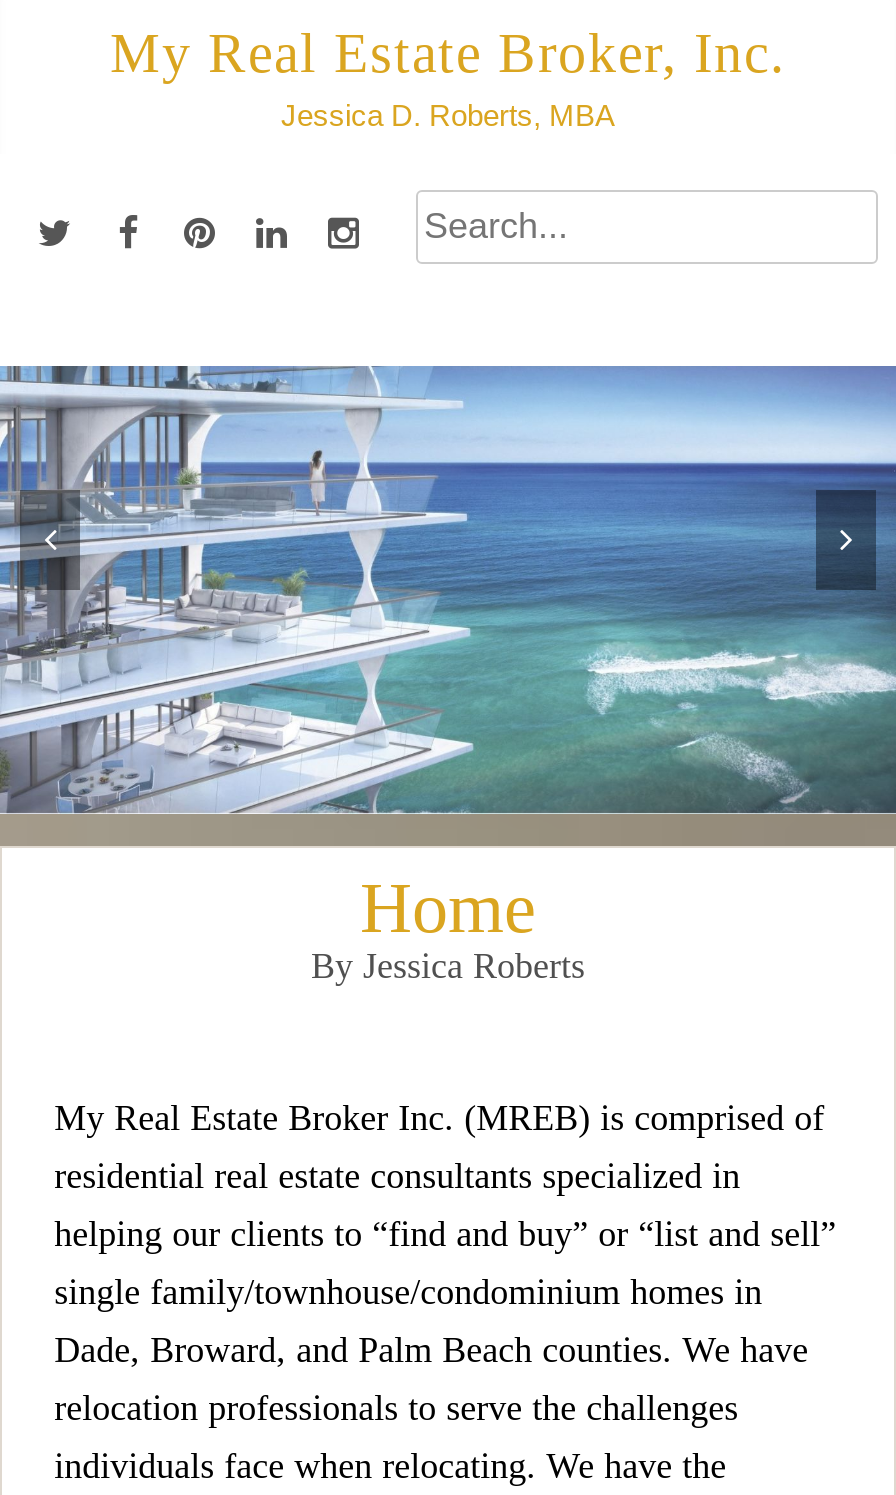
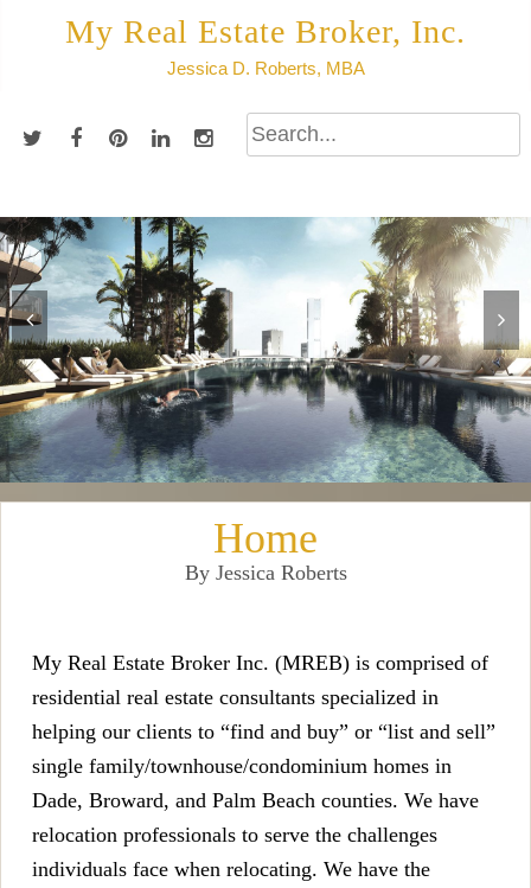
[6,364,890,816] [image] -> [4,216,527,484] [image]

